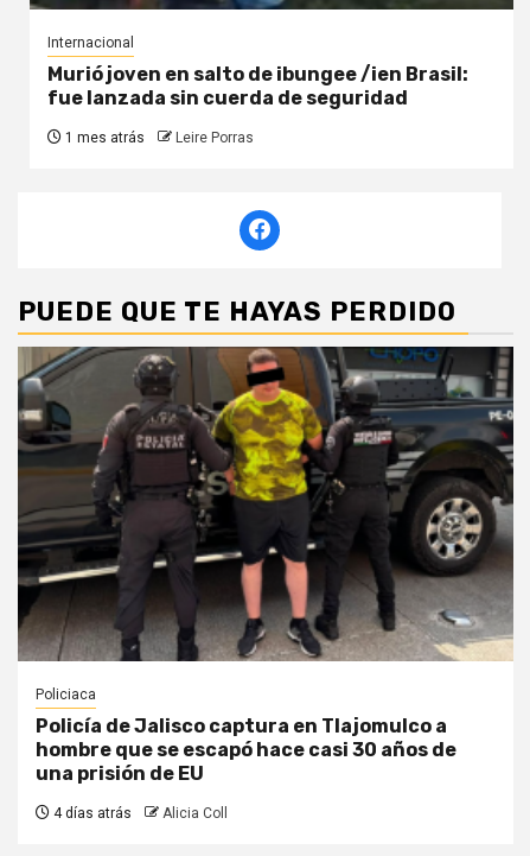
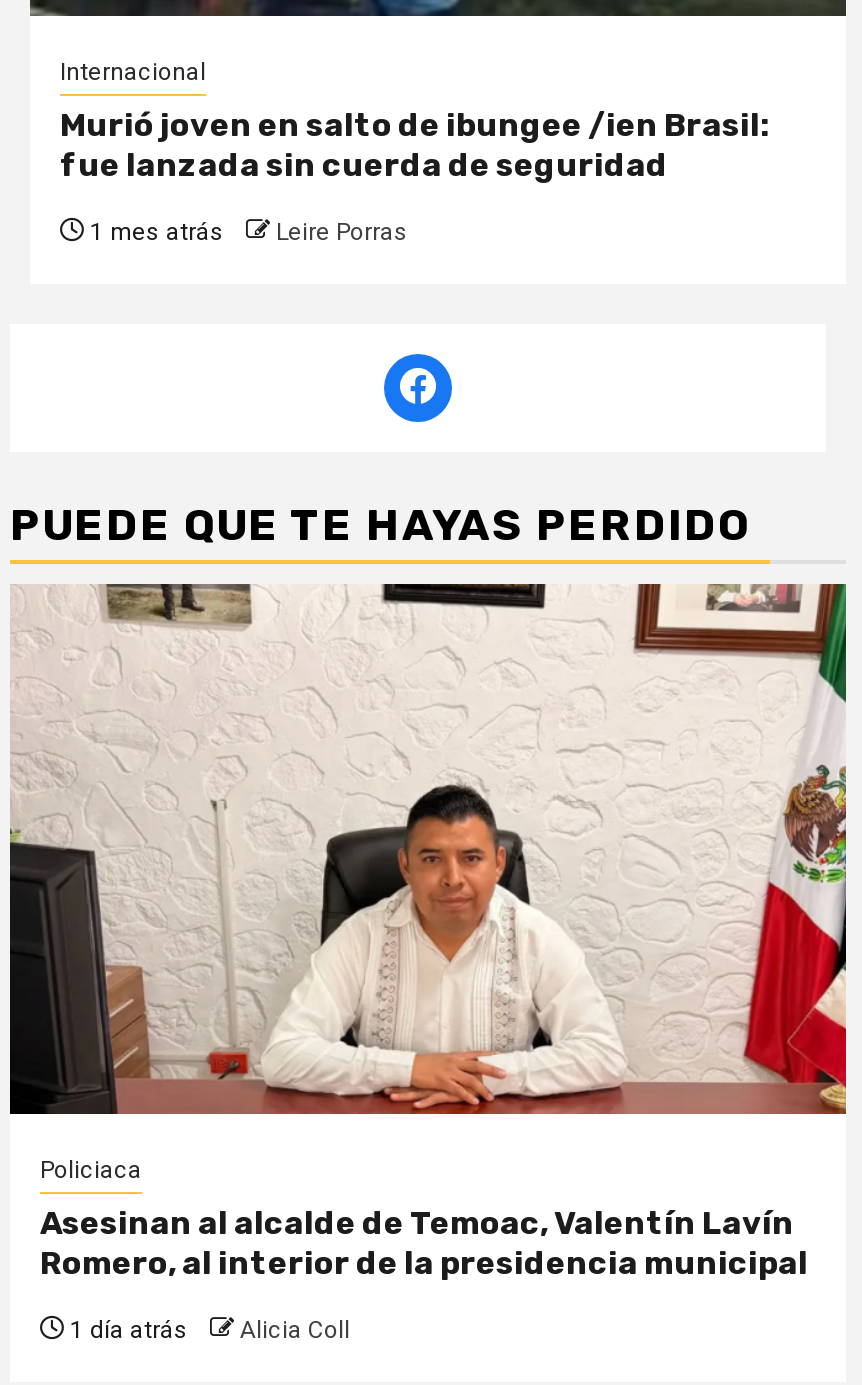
[17,345,515,662] [image] -> [8,582,848,1116] [image]
[36,715,456,785] Policía de Jalisco captura en Tlajomulco a | hombre que se escapó hace casi 30 años de | una prisión de EU -> [40,1204,808,1282] Asesinan al alcalde de Temoac, Valentín Lavín | Romero, al interior de la presidencia municipal
[50,805,228,822] 4 días atrás Alicia Coll -> [64,1316,350,1344] 1 día atrás Alicia Coll

